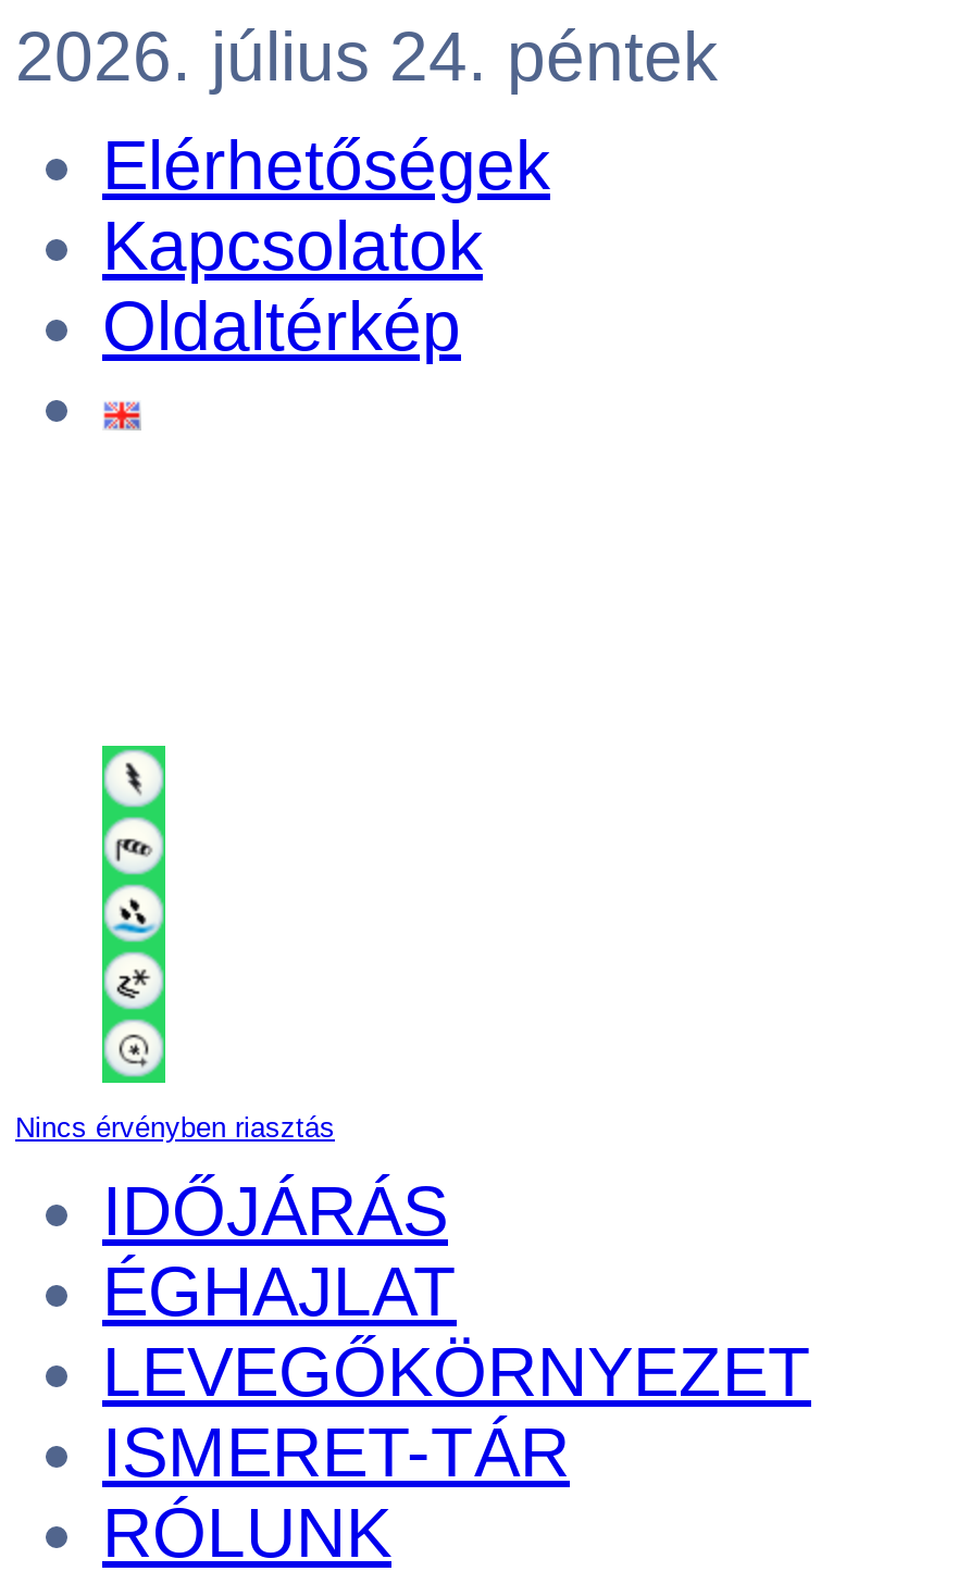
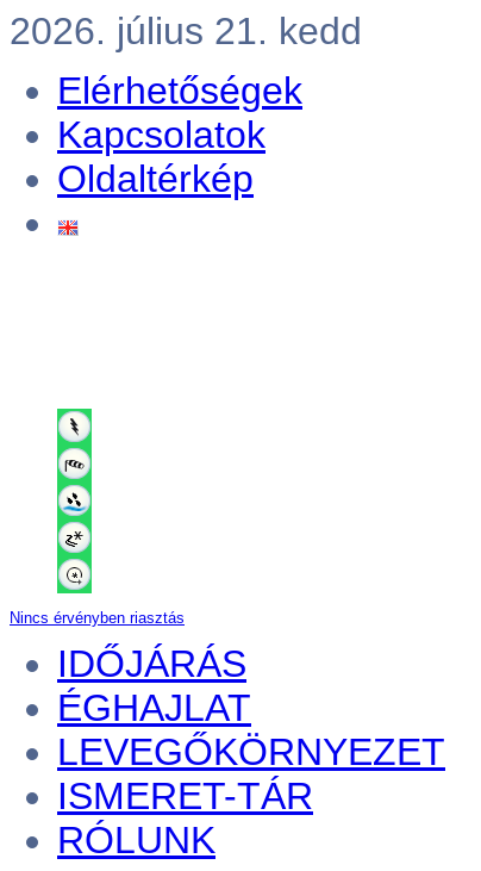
[15,17,718,96] 2026. július 24. péntek -> [10,10,362,52] 2026. július 21. kedd

